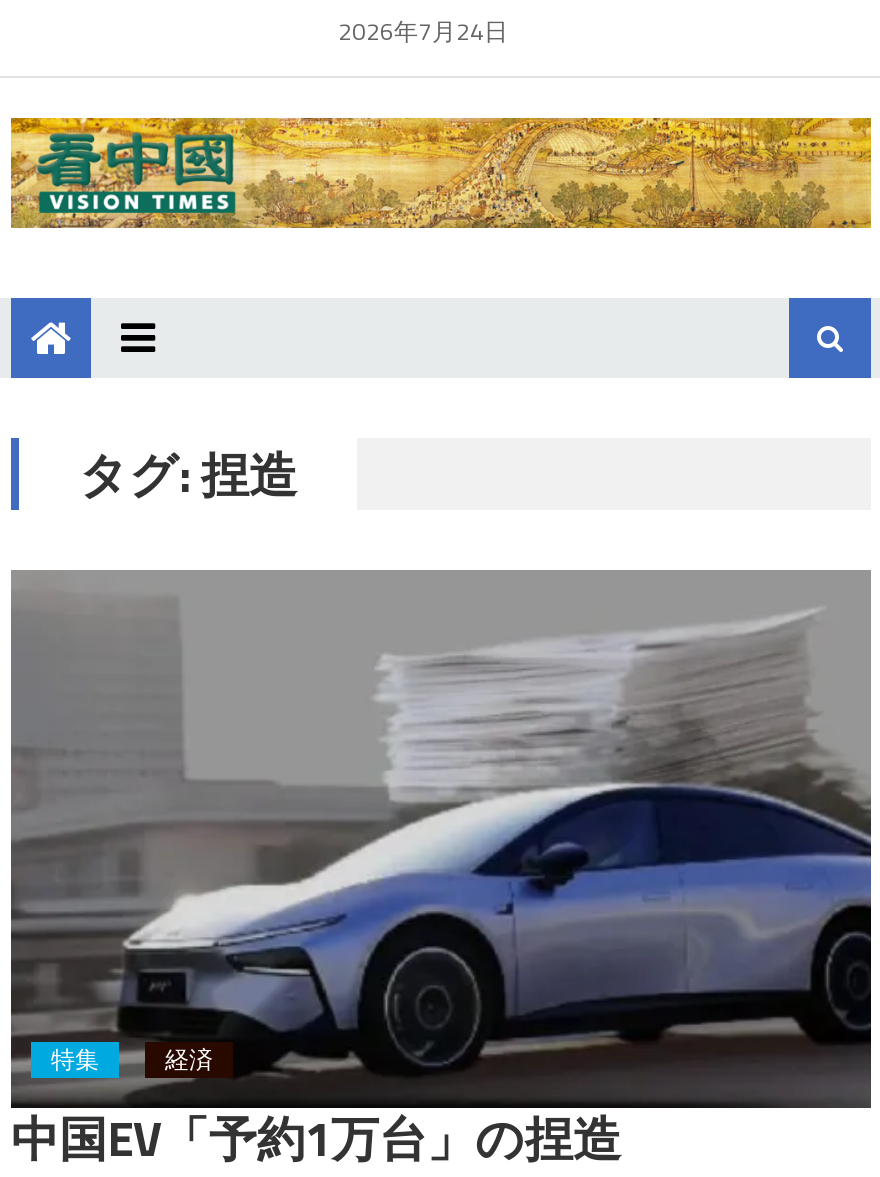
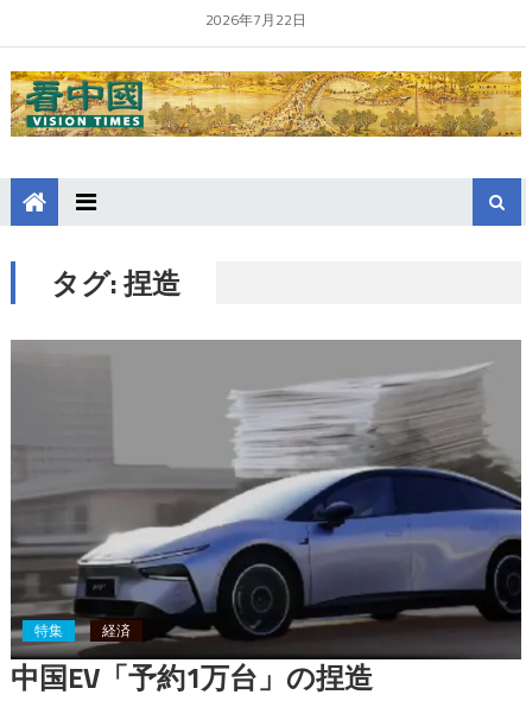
[338,12,508,50] 2026年7月24日 -> [205,8,306,31] 2026年7月22日

